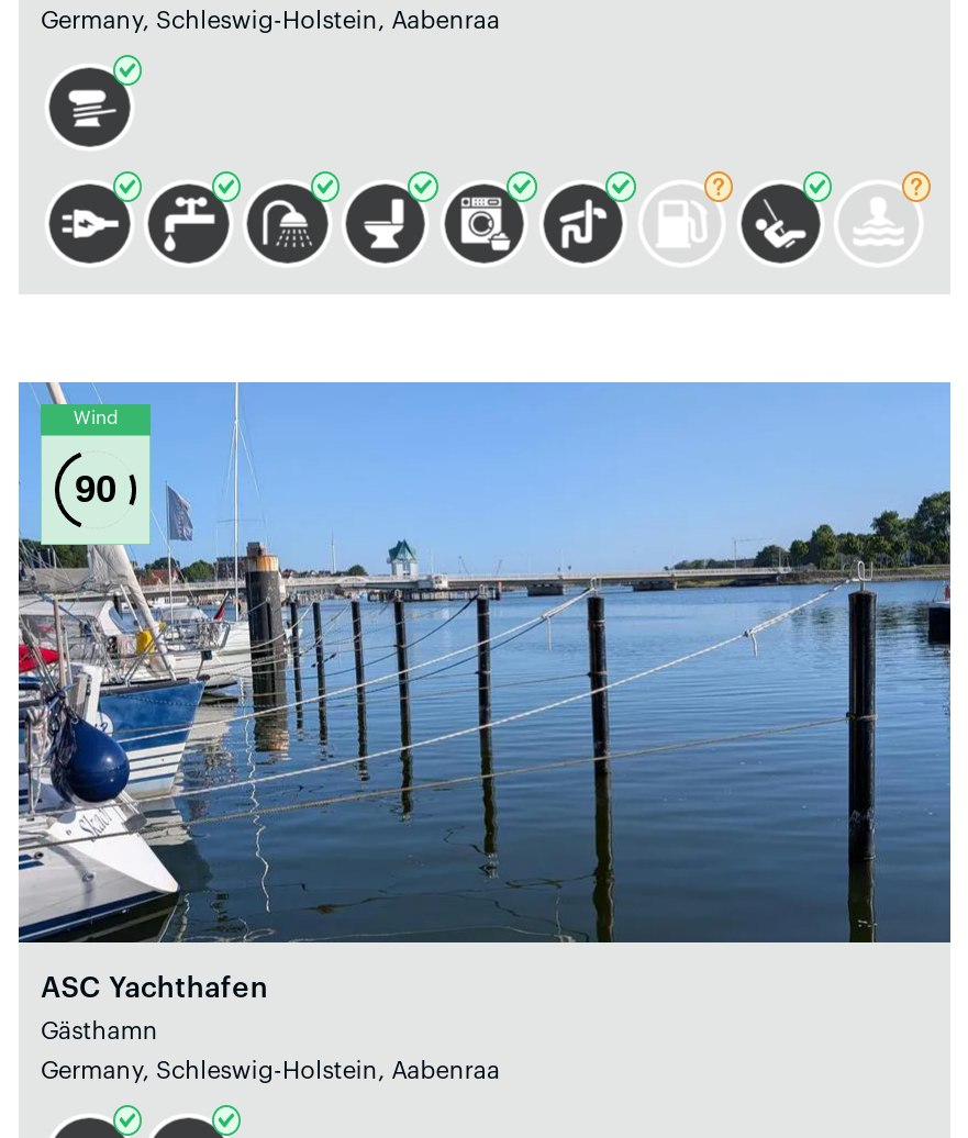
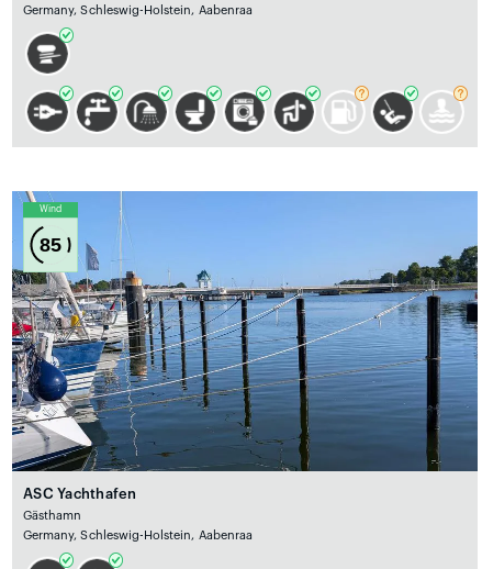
[75,468,116,511] 90 -> [40,234,61,256] 85

